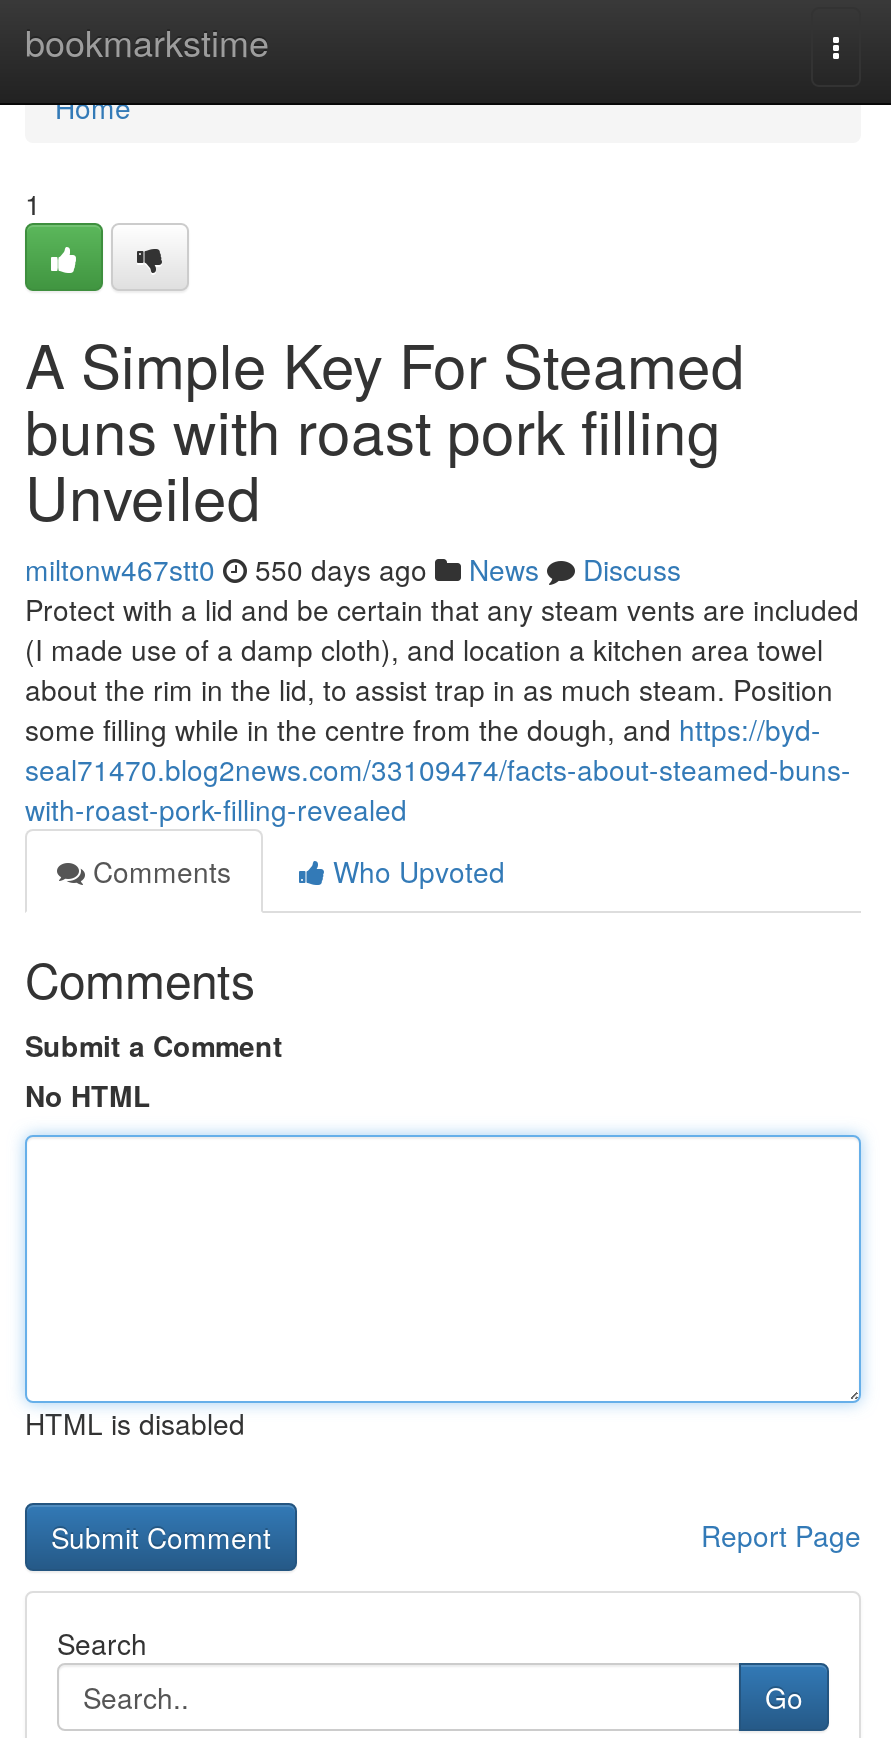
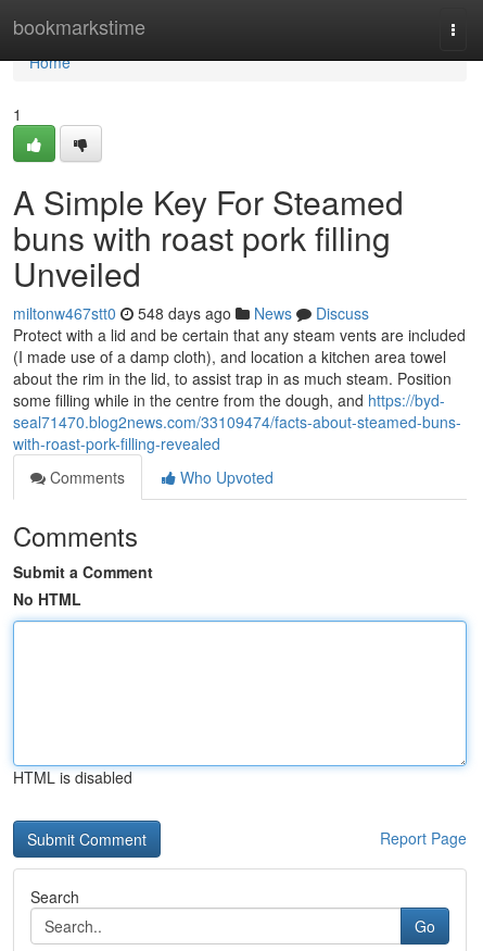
[25,549,681,589] miltonw467stt0 550 days ago News Discuss -> [13,302,369,324] miltonw467stt0 548 days ago News Discuss

